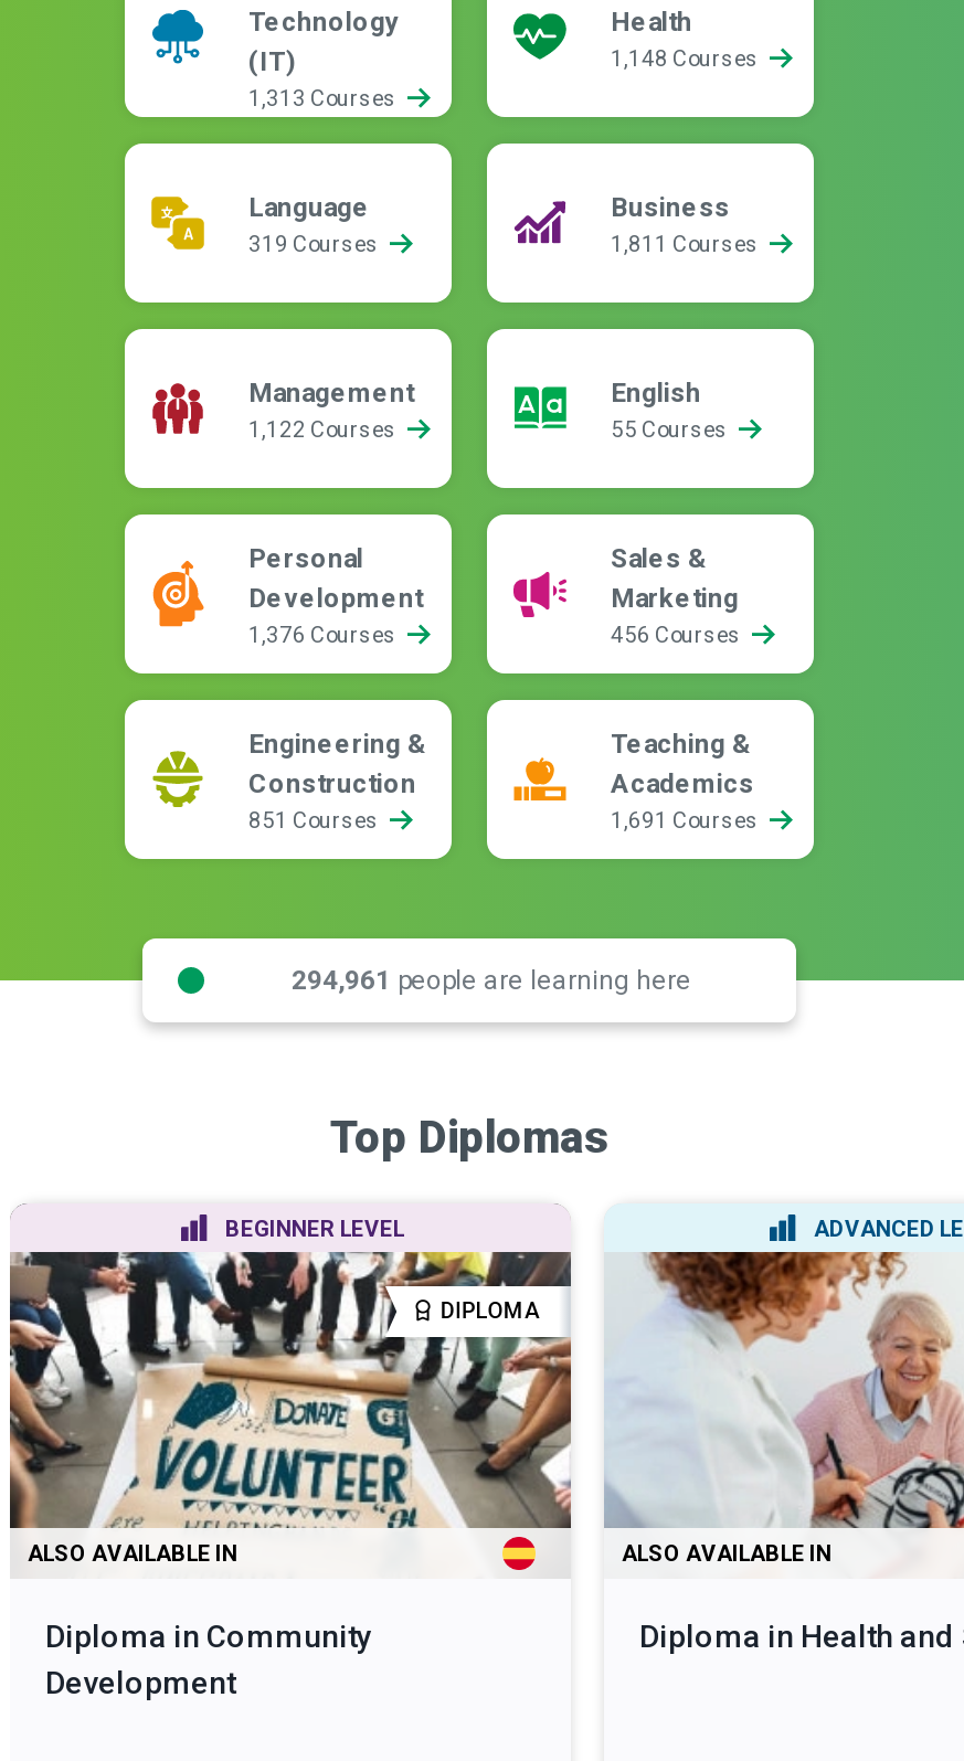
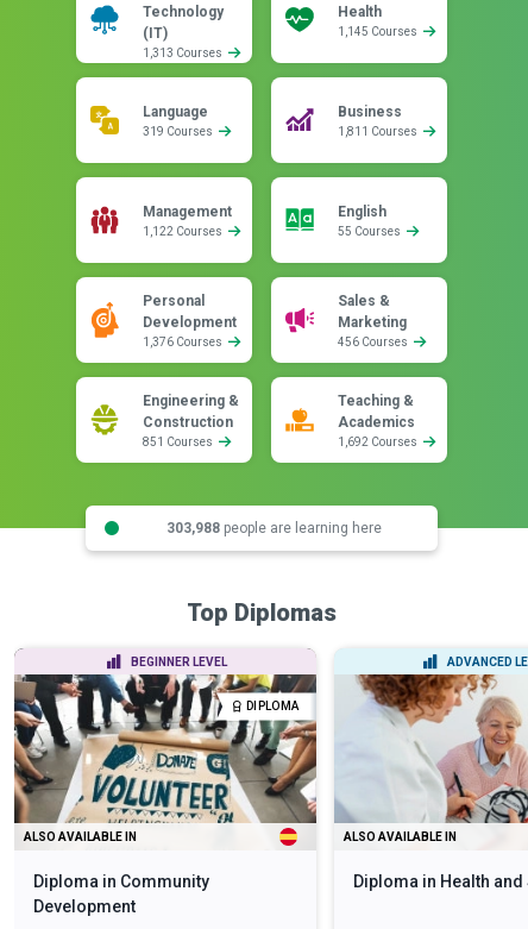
[611,46,763,71] 1,148 Courses -> [338,25,420,38] 1,145 Courses
[611,808,763,832] 1,691 Courses -> [338,435,420,448] 1,692 Courses
[292,964,691,995] 294,961 people are learning here -> [166,519,381,536] 303,988 people are learning here

